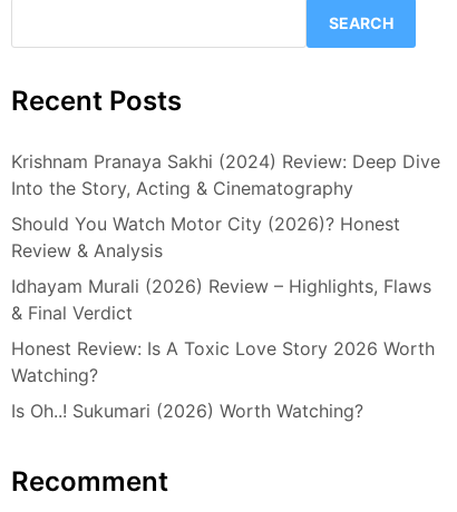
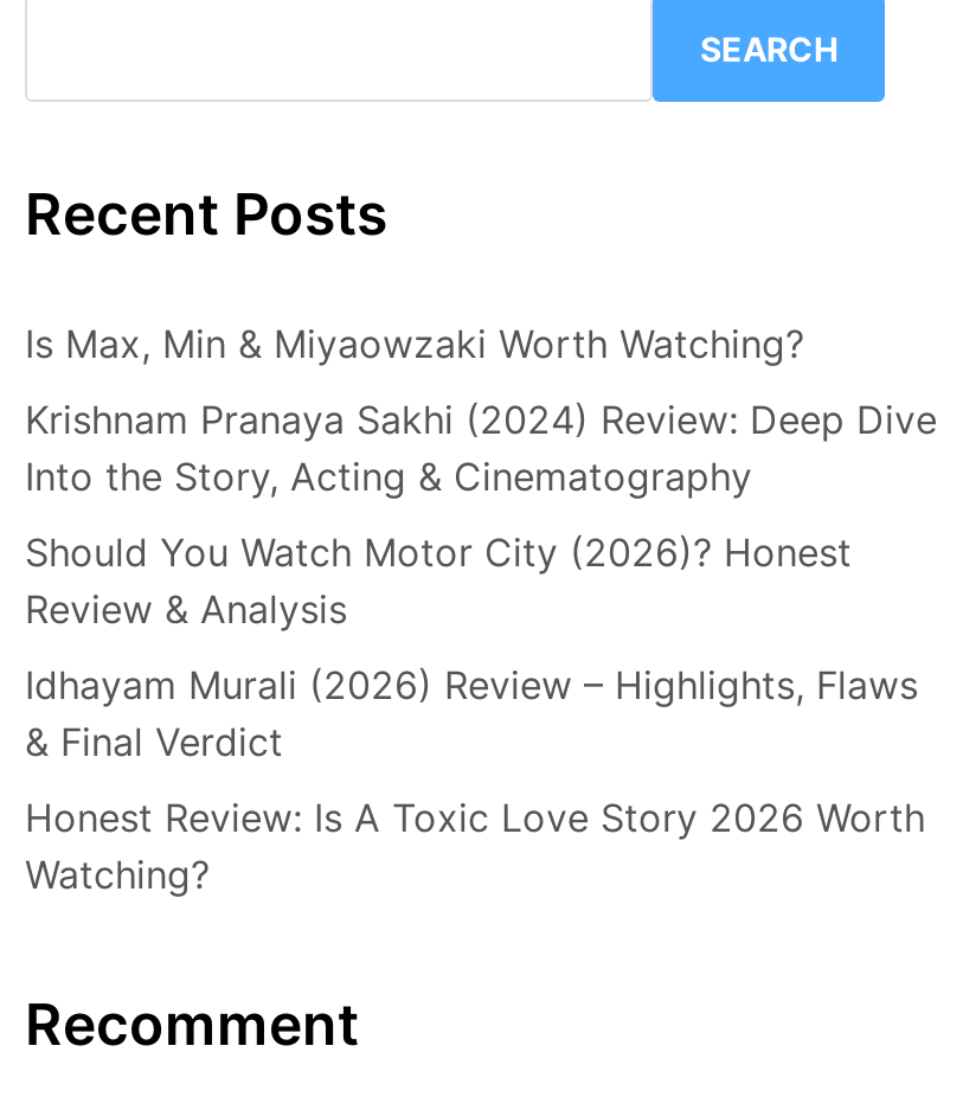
none -> [25,320,804,367] Is Max, Min & Miyaowzaki Worth Watching?
moved [11,150,440,386] -> [25,395,937,898]: Krishnam Pranaya Sakhi (2024) Review: Deep Dive | Into the Story, Acting & Cinematography | Should You Watch Motor City (2026)? Honest | Review & Analysis | Idhayam Murali (2026) Review – Highlights, Flaws | & Final Verdict | Honest Review: Is A Toxic Love Story 2026 Worth | Watching?
[11,399,363,422] Is Oh..! Sukumari (2026) Worth Watching? -> none

